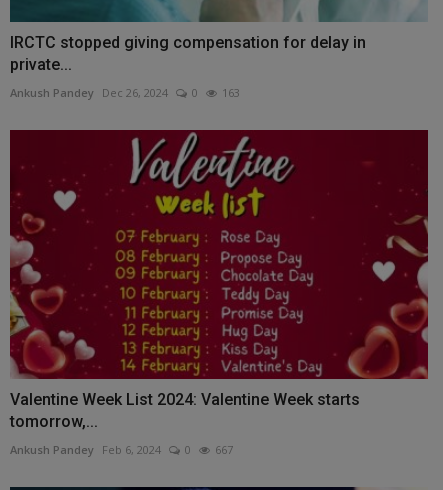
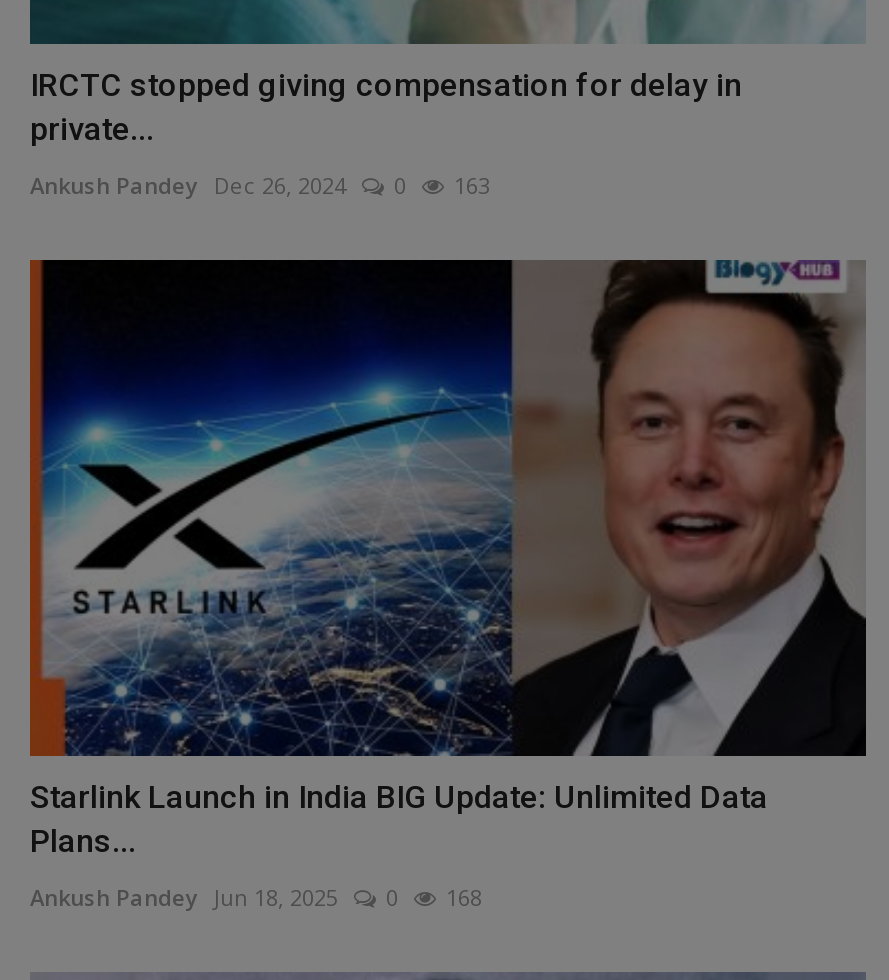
[9,129,429,431] [image] | Valentine Week List 2024: Valentine Week starts | tomorrow,... -> [28,258,868,861] [image] | Starlink Launch in India BIG Update: Unlimited Data | Plans...
[10,442,161,457] Ankush Pandey Feb 6, 2024 -> [30,883,338,913] Ankush Pandey Jun 18, 2025
[215,442,233,457] 667 -> [446,883,482,913] 168

